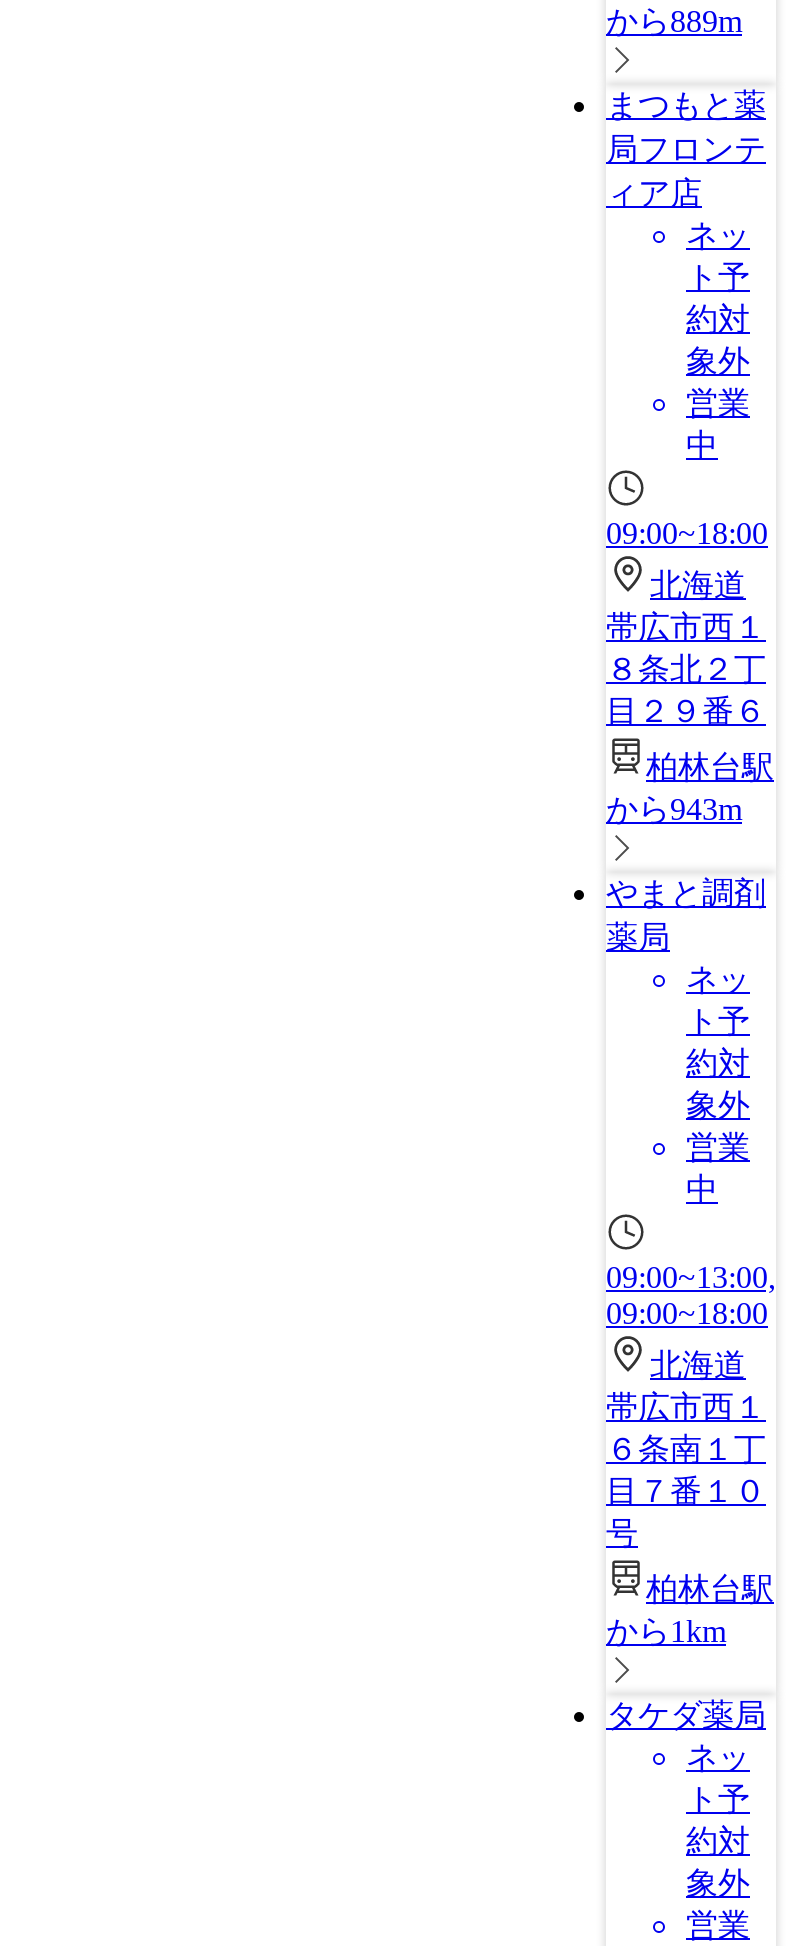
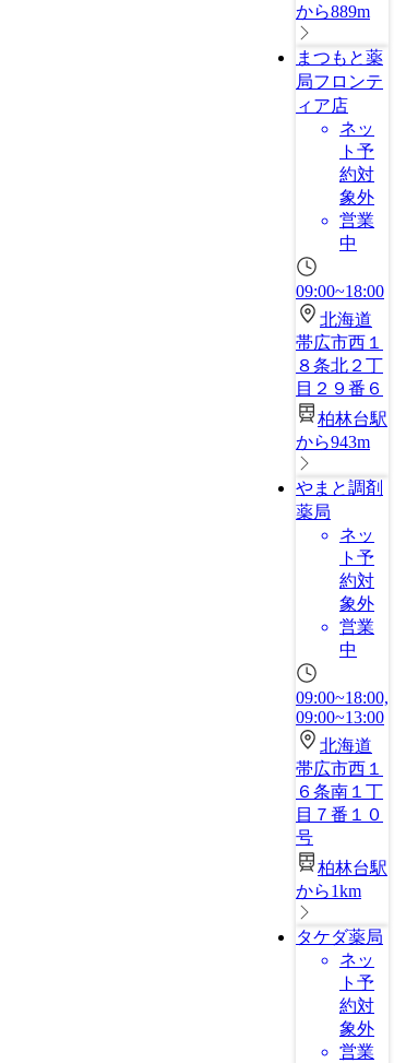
[606,1260,776,1294] 09:00~13:00, -> [296,688,389,707] 09:00~18:00,
[606,1296,768,1330] 09:00~18:00 -> [296,708,384,727] 09:00~13:00

